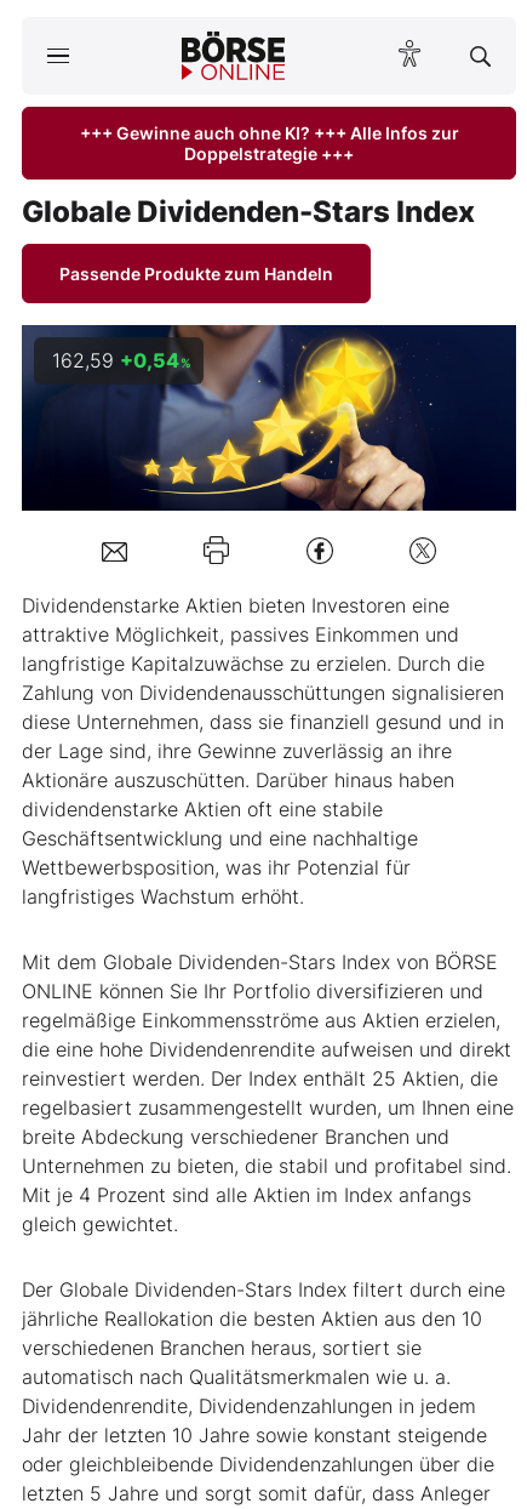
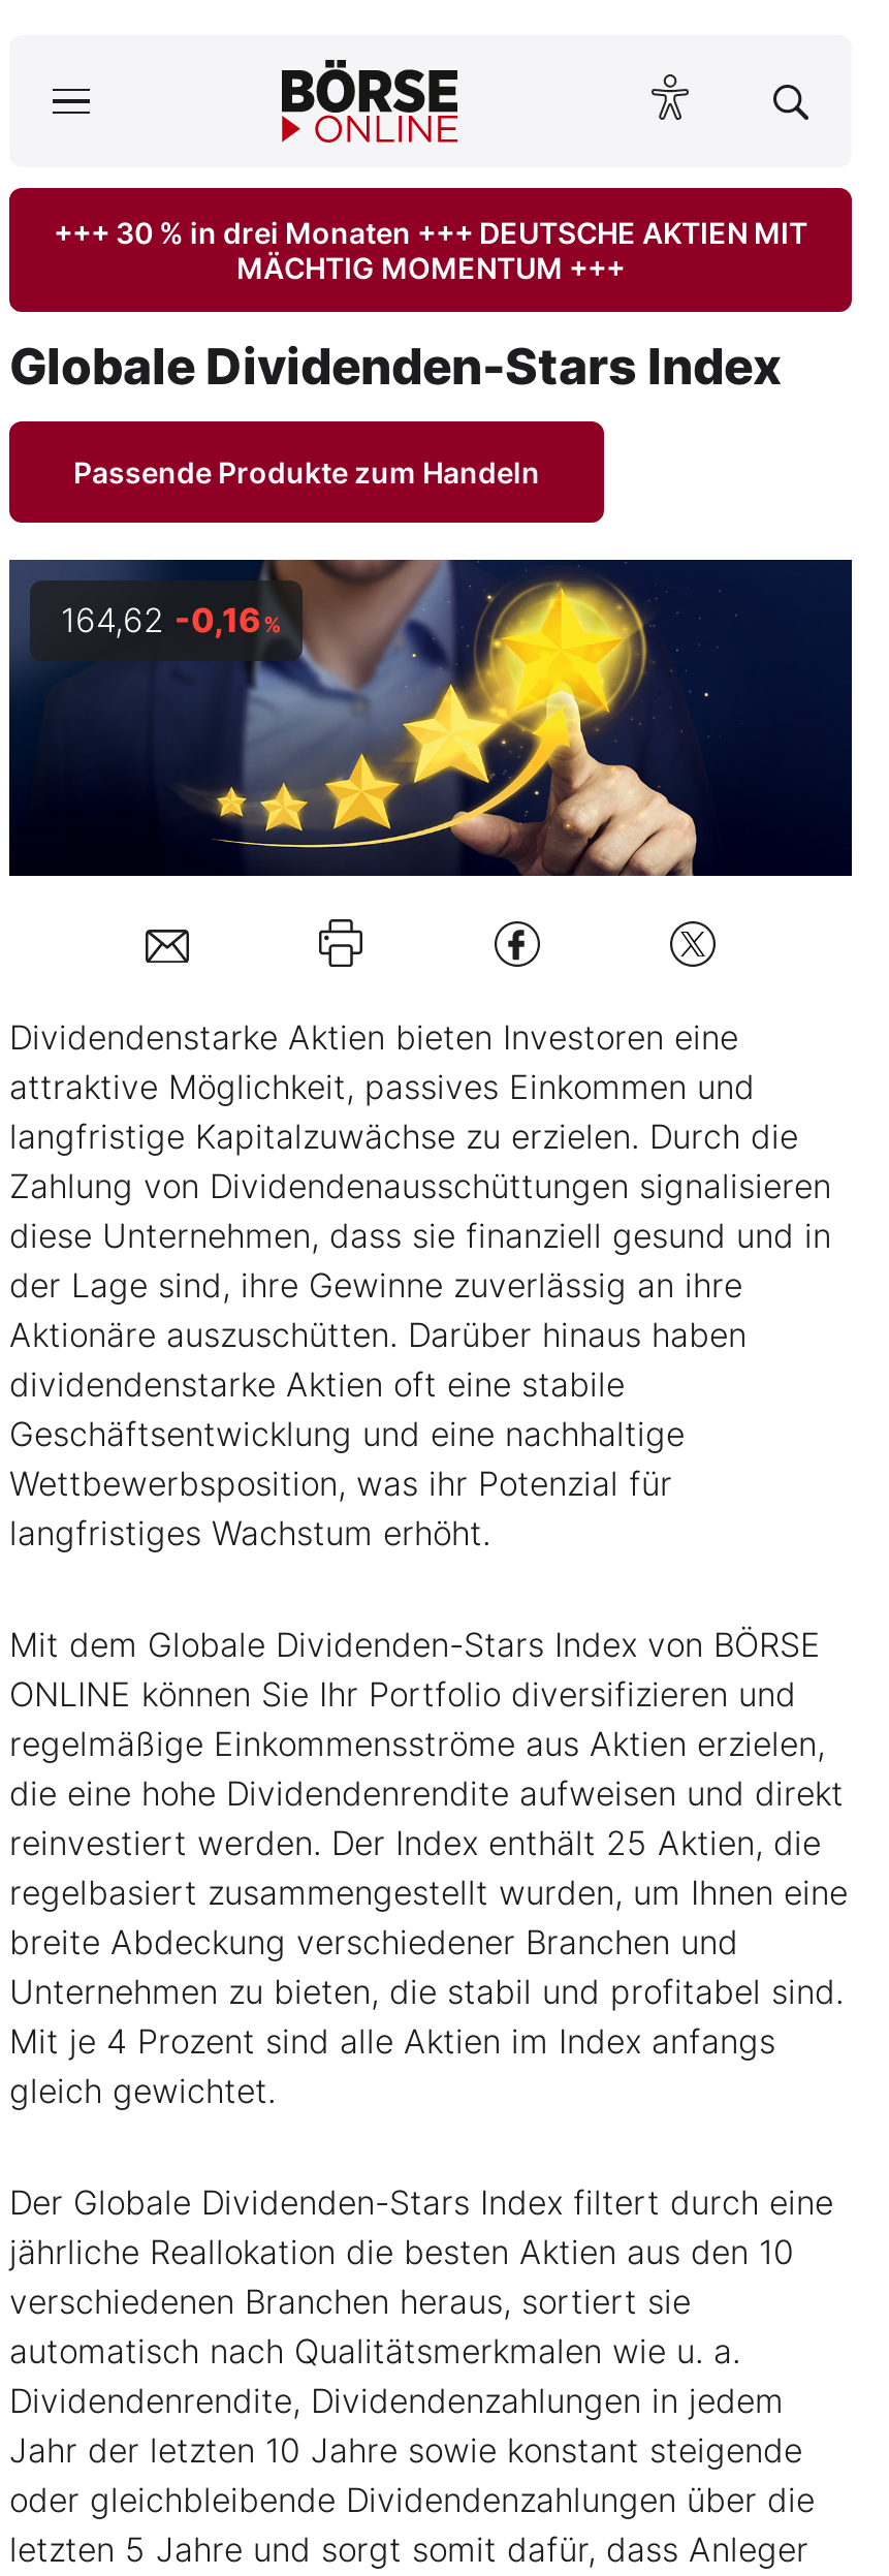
[79,123,459,164] +++ Gewinne auch ohne KI? +++ Alle Infos zur | Doppelstrategie +++ -> [54,215,807,285] +++ 30 % in drei Monaten +++ DEUTSCHE AKTIEN MIT | MÄCHTIG MOMENTUM +++
[52,348,191,372] 162,59 +0,54% -> [61,599,282,640] 164,62 -0,16%

